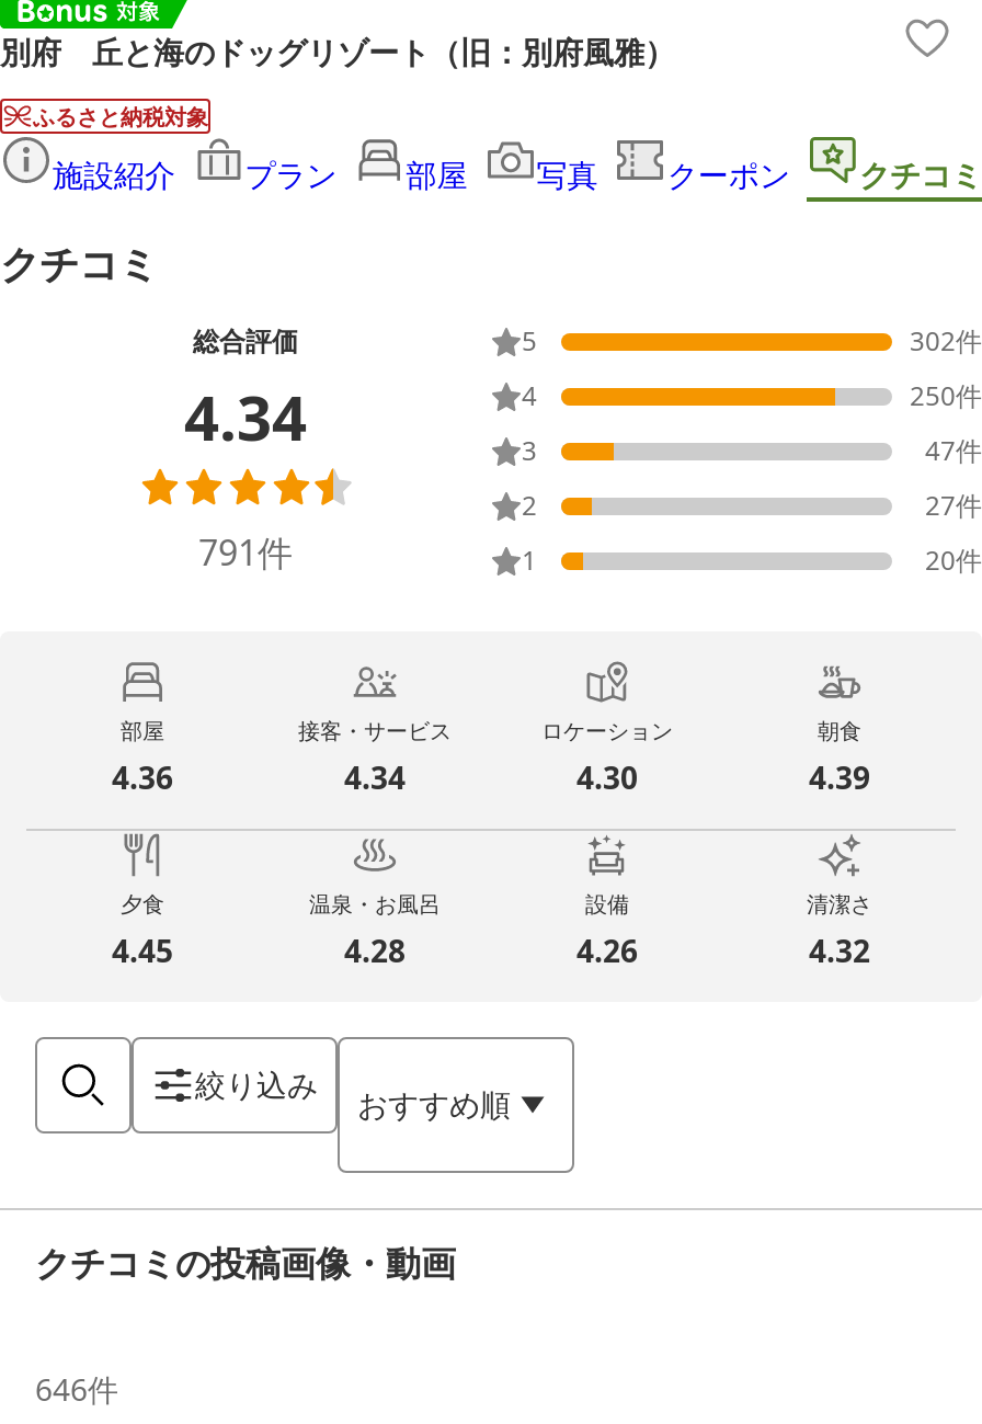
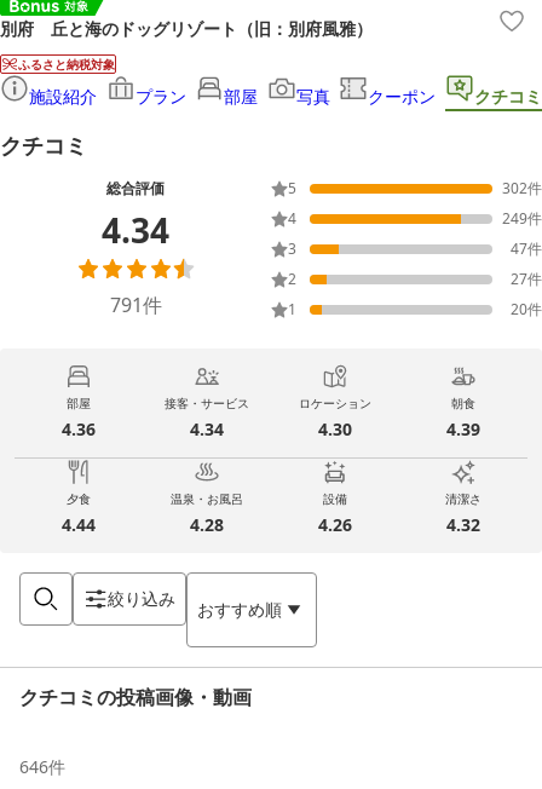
[910,378,982,415] 250件 -> [502,208,542,229] 249件
[112,930,173,971] 4.45 -> [62,513,96,536] 4.44

